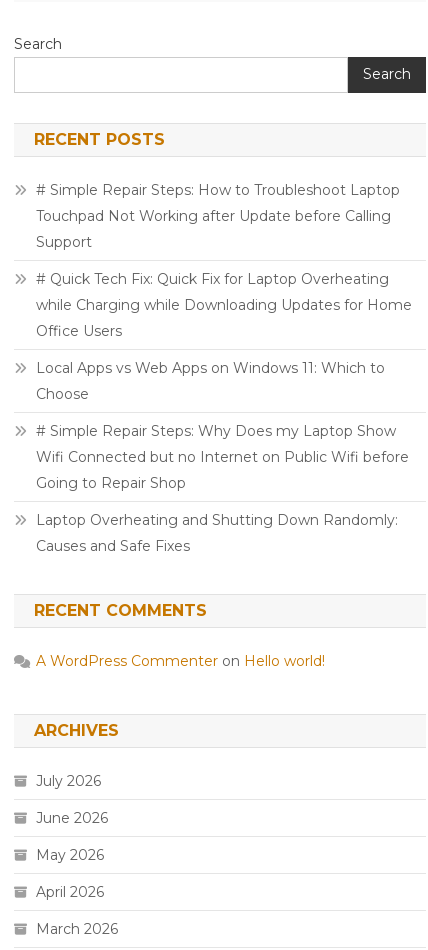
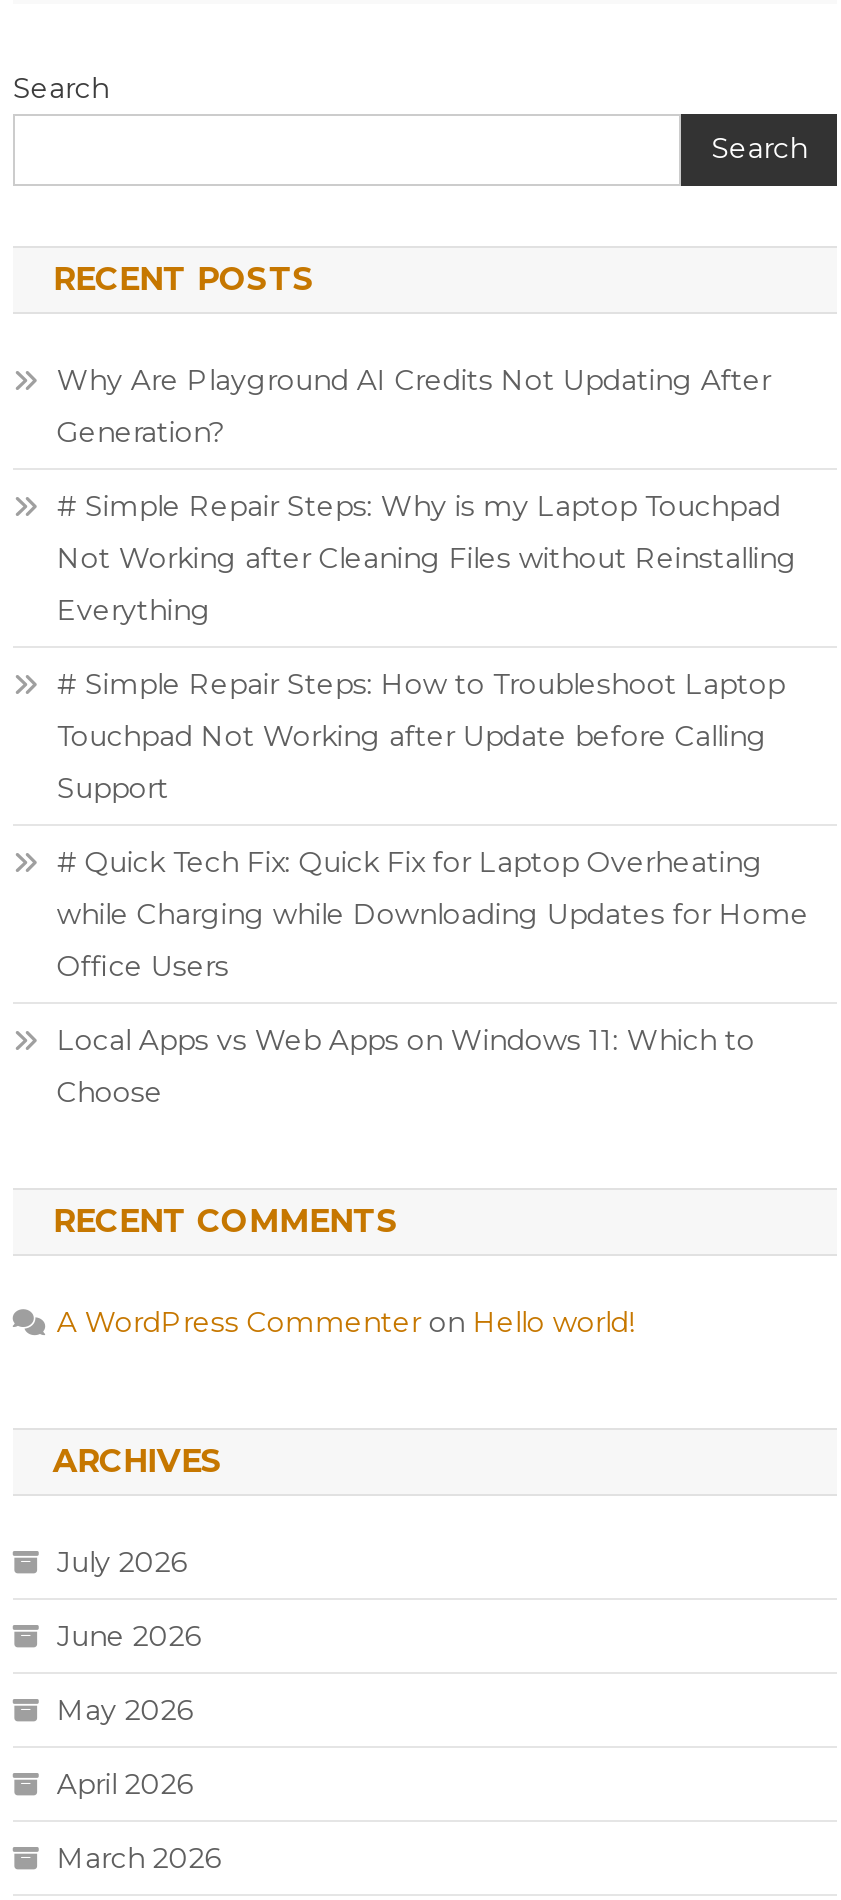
none -> [57,362,797,628] Why Are Playground AI Credits Not Updating After | Generation? | # Simple Repair Steps: Why is my Laptop Touchpad | Not Working after Cleaning Files without Reinstalling | Everything
moved [36,181,412,403] -> [57,666,809,1110]: # Simple Repair Steps: How to Troubleshoot Laptop | Touchpad Not Working after Update before Calling | Support | # Quick Tech Fix: Quick Fix for Laptop Overheating | while Charging while Downloading Updates for Home | Office Users | Local Apps vs Web Apps on Windows 11: Which to | Choose
[36,422,409,555] # Simple Repair Steps: Why Does my Laptop Show | Wifi Connected but no Internet on Public Wifi before | Going to Repair Shop | Laptop Overheating and Shutting Down Randomly: | Causes and Safe Fixes -> none

